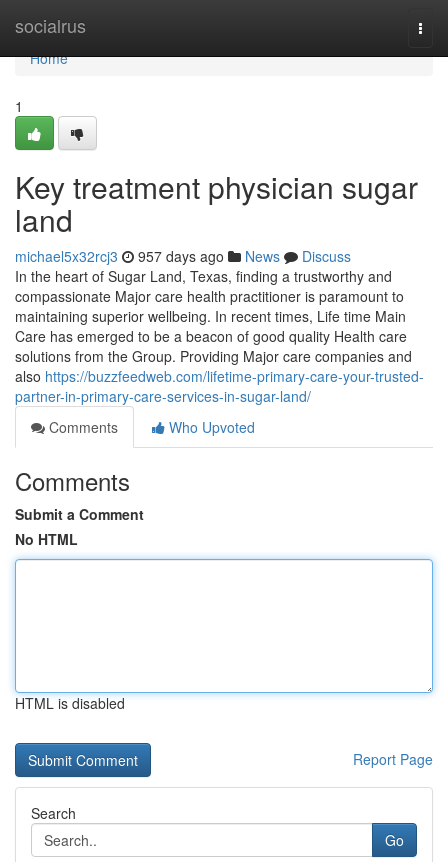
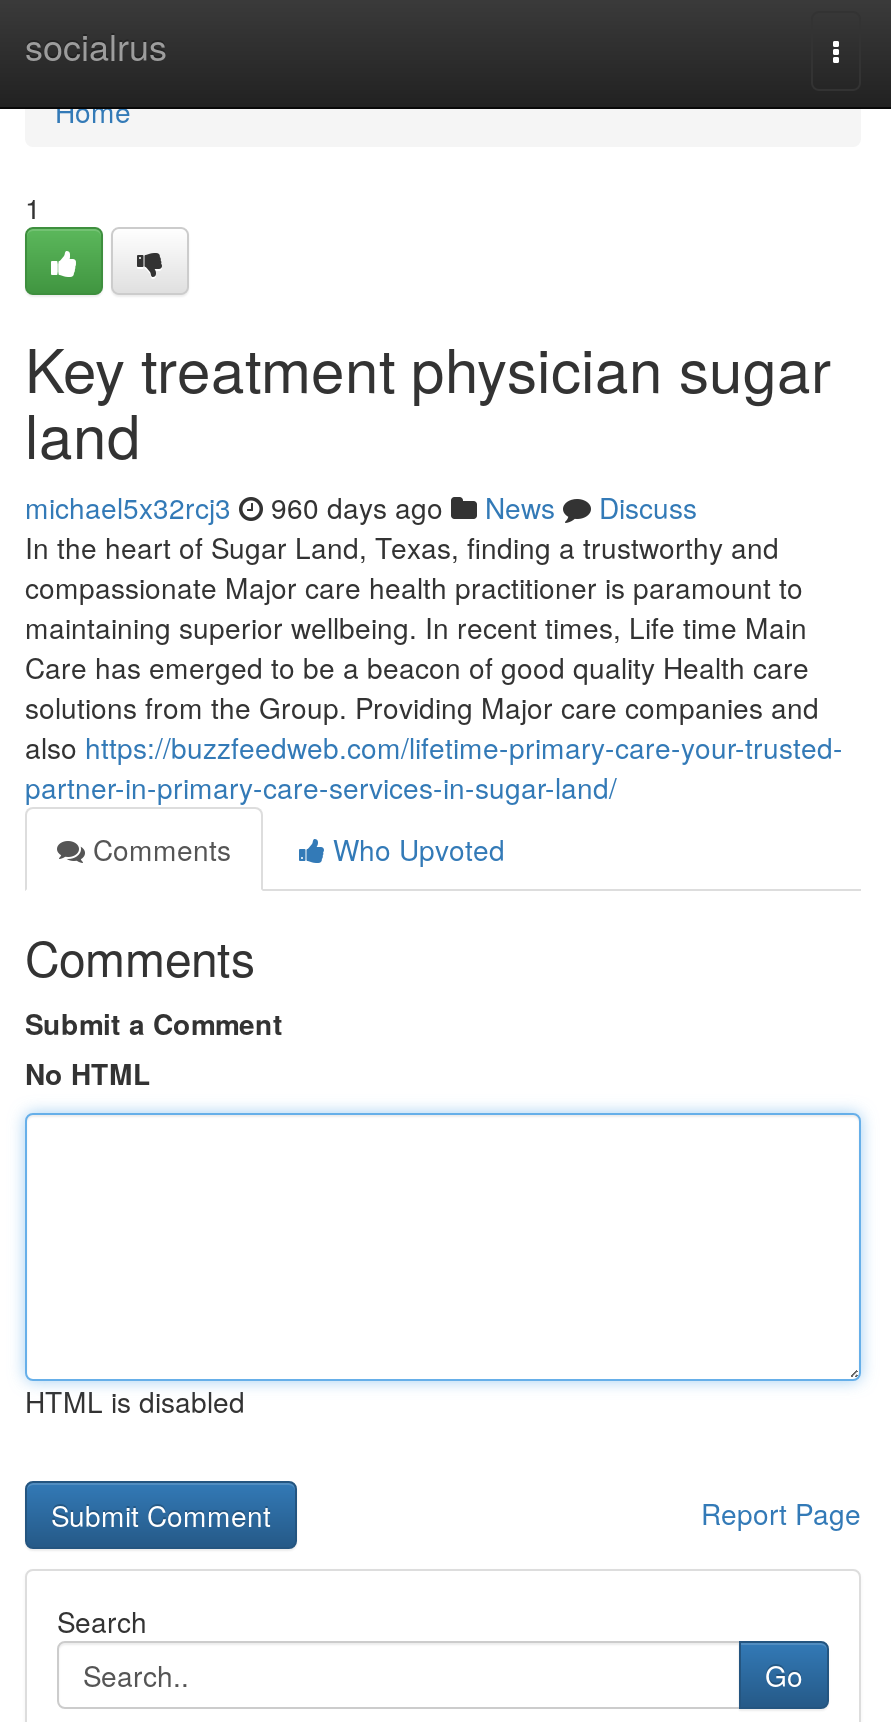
[15,246,351,266] michael5x32rcj3 957 days ago News Discuss -> [25,487,697,527] michael5x32rcj3 960 days ago News Discuss

